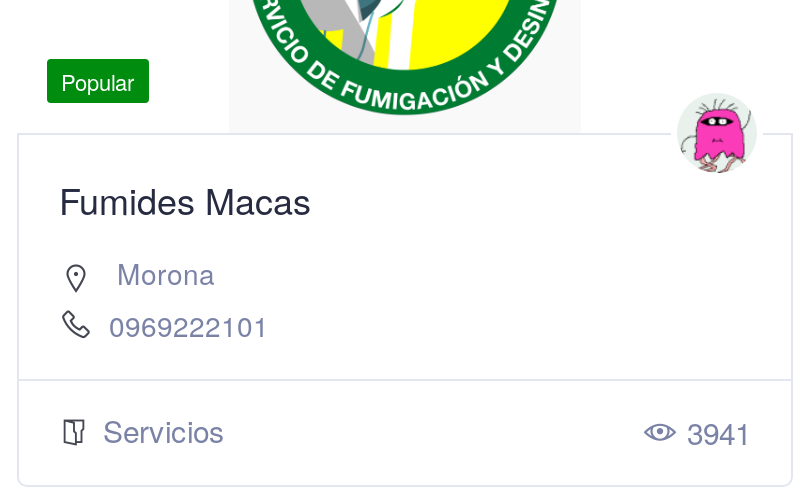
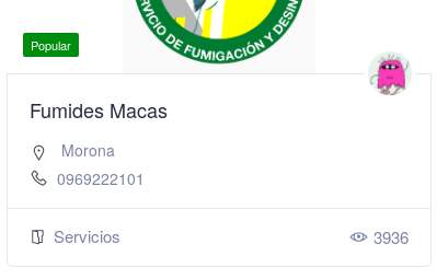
[687,412,751,454] 3941 -> [373,225,409,248] 3936

